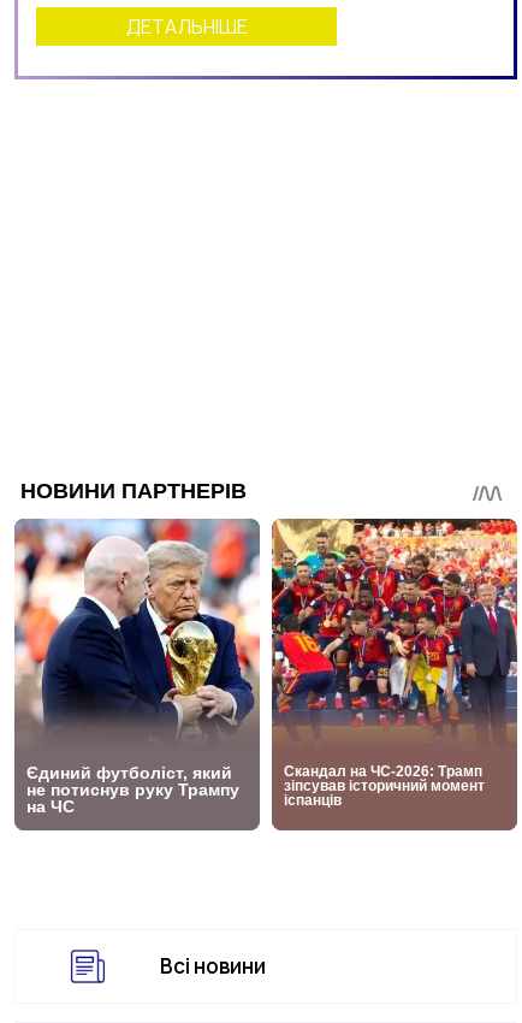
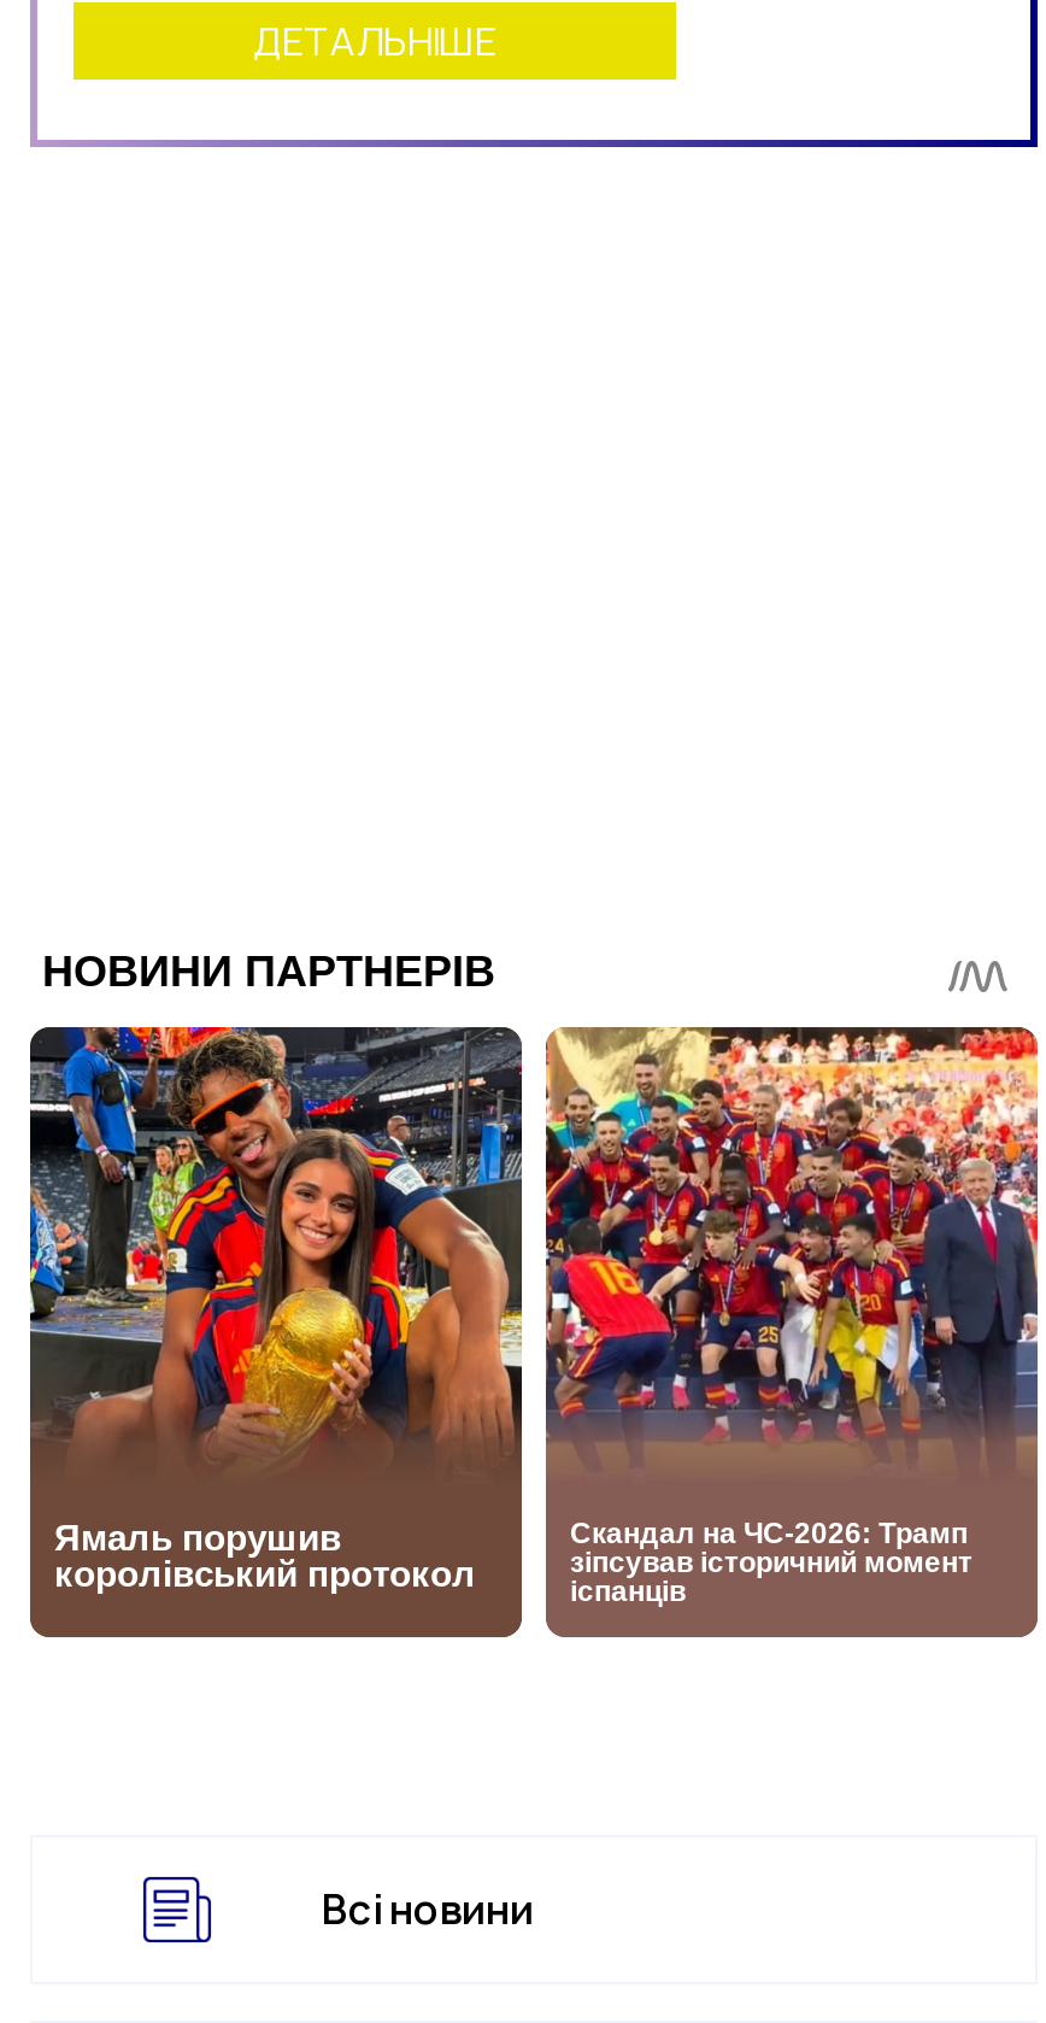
[13,518,261,830] [image] -> [28,1025,524,1635] [image]

